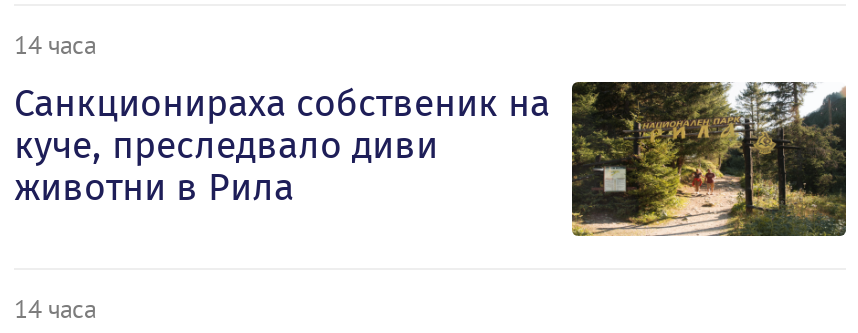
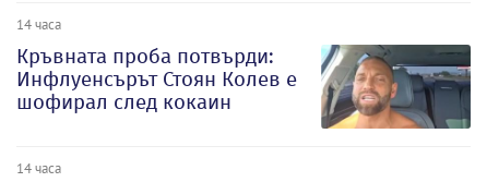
[14,79,848,238] [image] | Санкционираха собственик на | куче, преследвало диви | животни в Рила -> [16,43,472,130] [image] | Кръвната проба потвърди: | Инфлуенсърът Стоян Колев е | шофирал след кокаин

